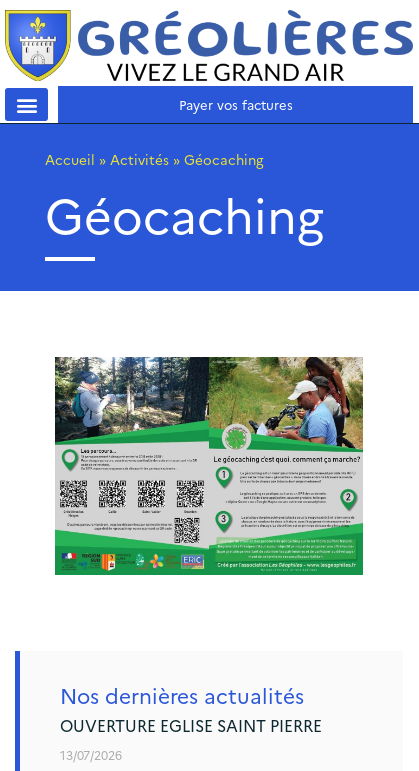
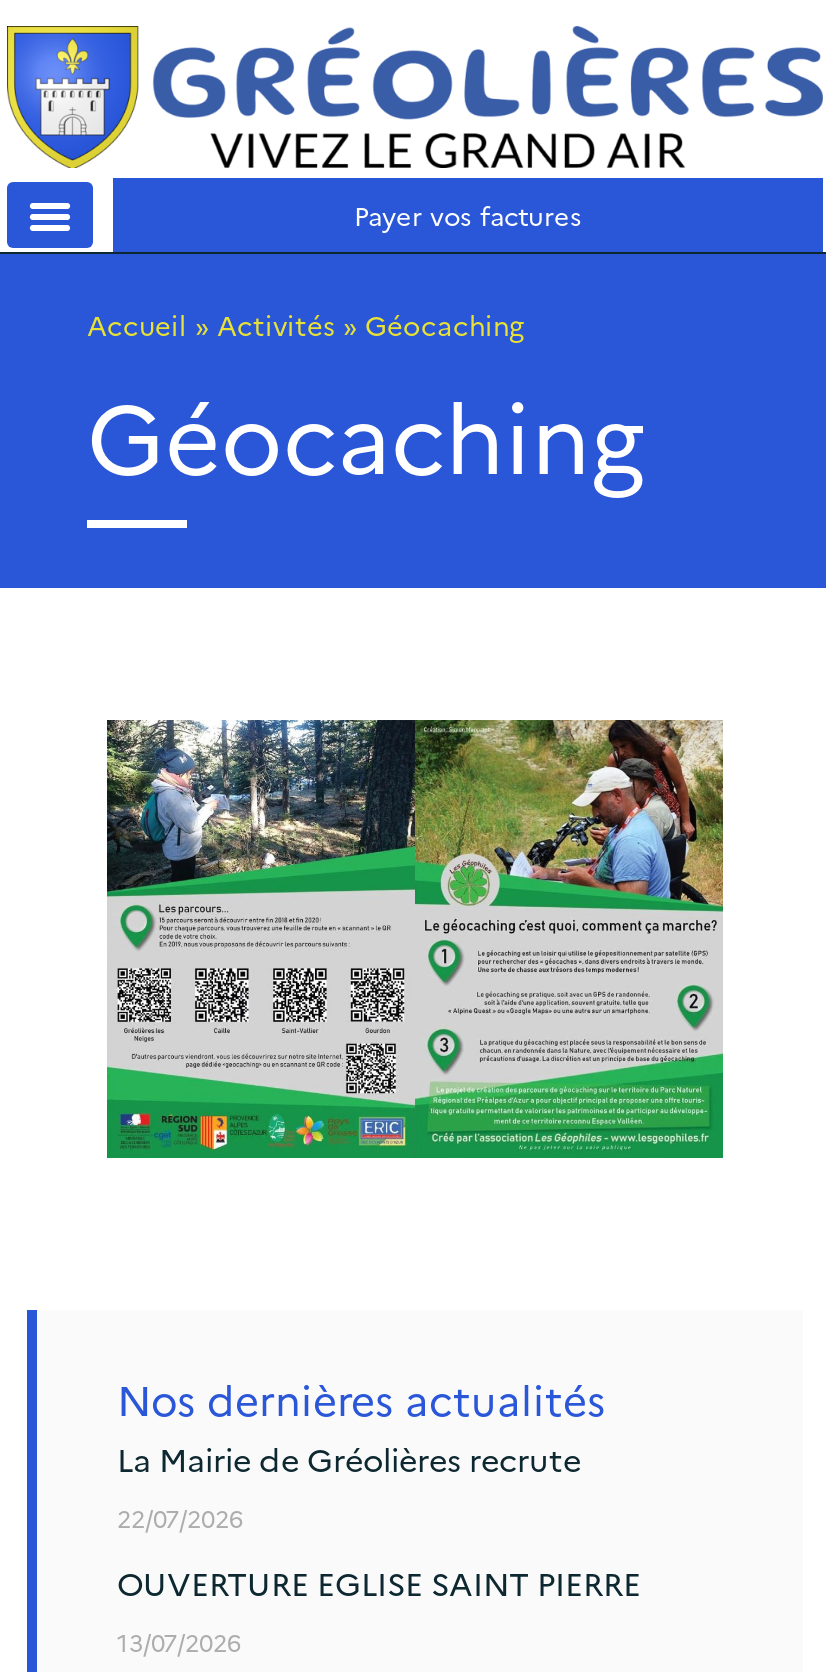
none -> [117,1435,581,1533] La Mairie de Gréolières recrute | 22/07/2026

